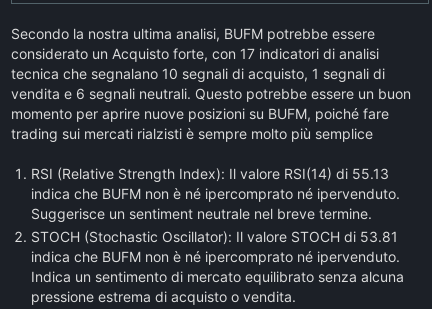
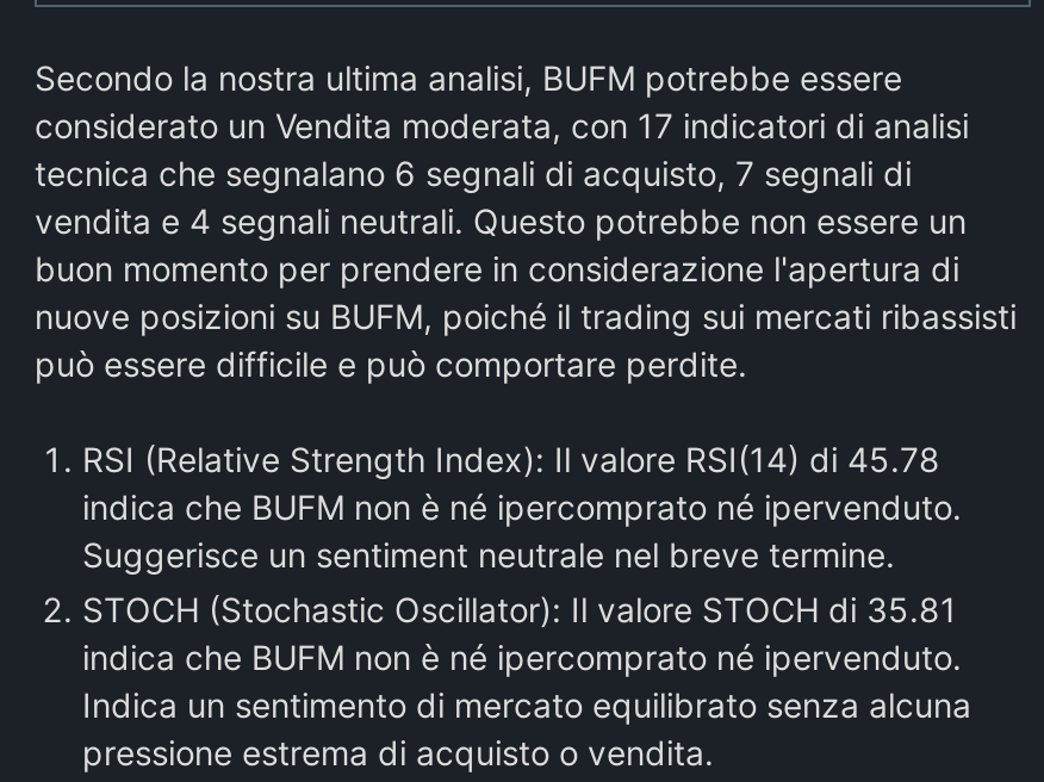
[11,44,411,141] considerato un Acquisto forte, con 17 indicatori di analisi | tecnica che segnalano 10 segnali di acquisto, 1 segnali di | vendita e 6 segnali neutrali. Questo potrebbe essere un buon | momento per aprire nuove posizioni su BUFM, poiché fare | trading sui mercati rialzisti è sempre molto più semplice -> [35,104,1017,383] considerato un Vendita moderata, con 17 indicatori di analisi | tecnica che segnalano 6 segnali di acquisto, 7 segnali di | vendita e 4 segnali neutrali. Questo potrebbe non essere un | buon momento per prendere in considerazione l'apertura di | nuove posizioni su BUFM, poiché il trading sui mercati ribassisti | può essere difficile e può comportare perdite.
[31,164,389,181] RSI (Relative Strength Index): Il valore RSI(14) di 55.13 -> [82,437,940,478] RSI (Relative Strength Index): Il valore RSI(14) di 45.78
[31,227,398,244] STOCH (Stochastic Oscillator): Il valore STOCH di 53.81 -> [82,588,957,628] STOCH (Stochastic Oscillator): Il valore STOCH di 35.81

